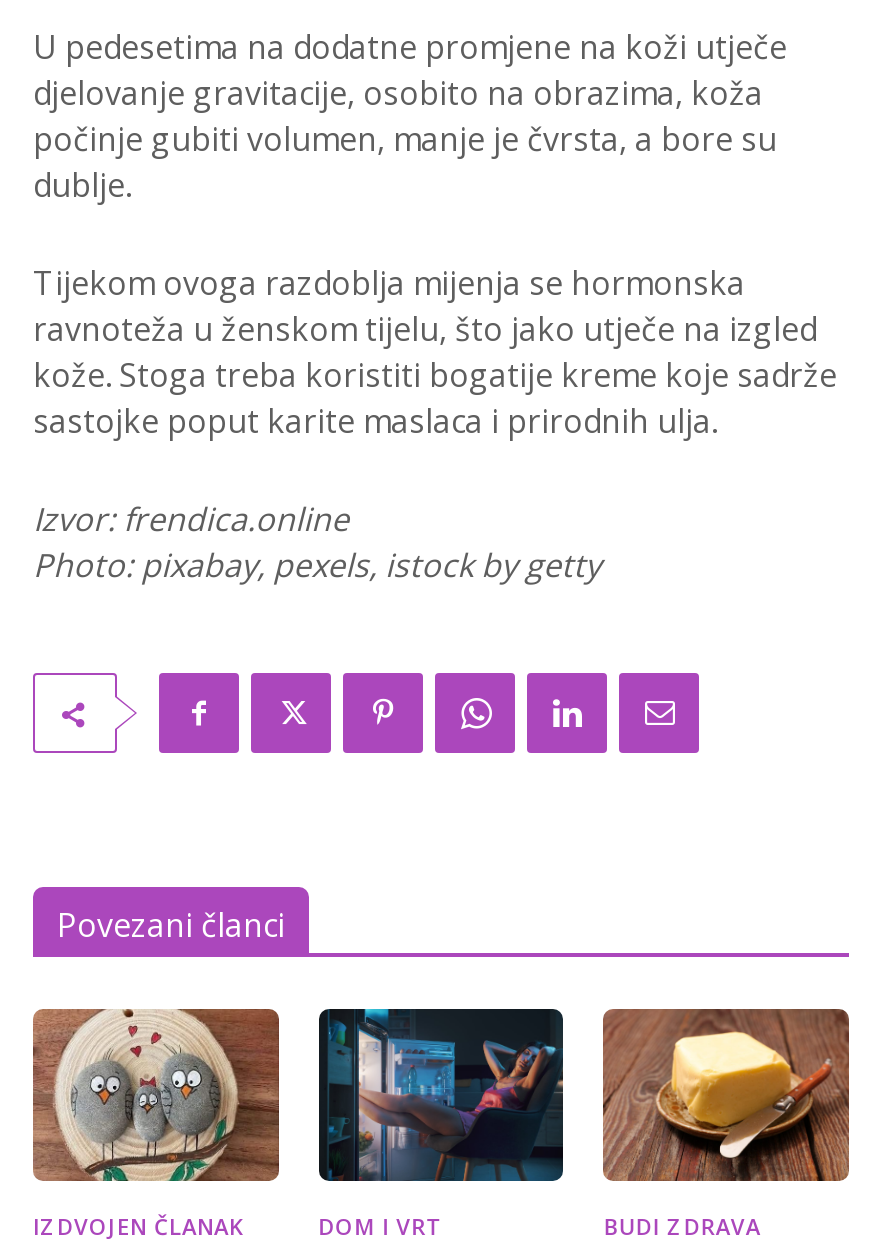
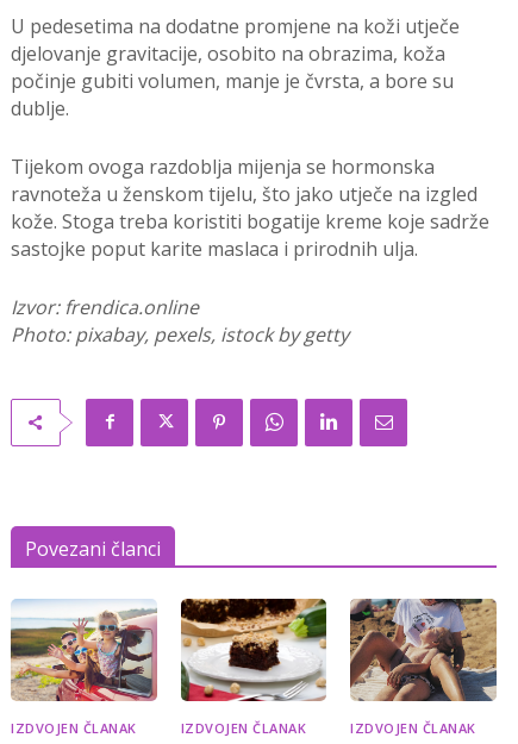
[31,1006,443,1241] [image] | DOM I VRT -> [11,598,306,736] [image] | IZDVOJEN ČLANAK
[317,1006,761,1241] [image] | BUDI ZDRAVA -> [180,598,476,736] [image] | IZDVOJEN ČLANAK
[601,1008,851,1184] [image] -> [349,598,498,702] [image]

